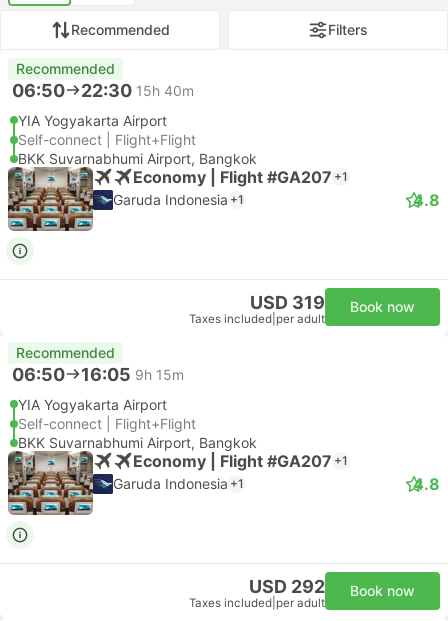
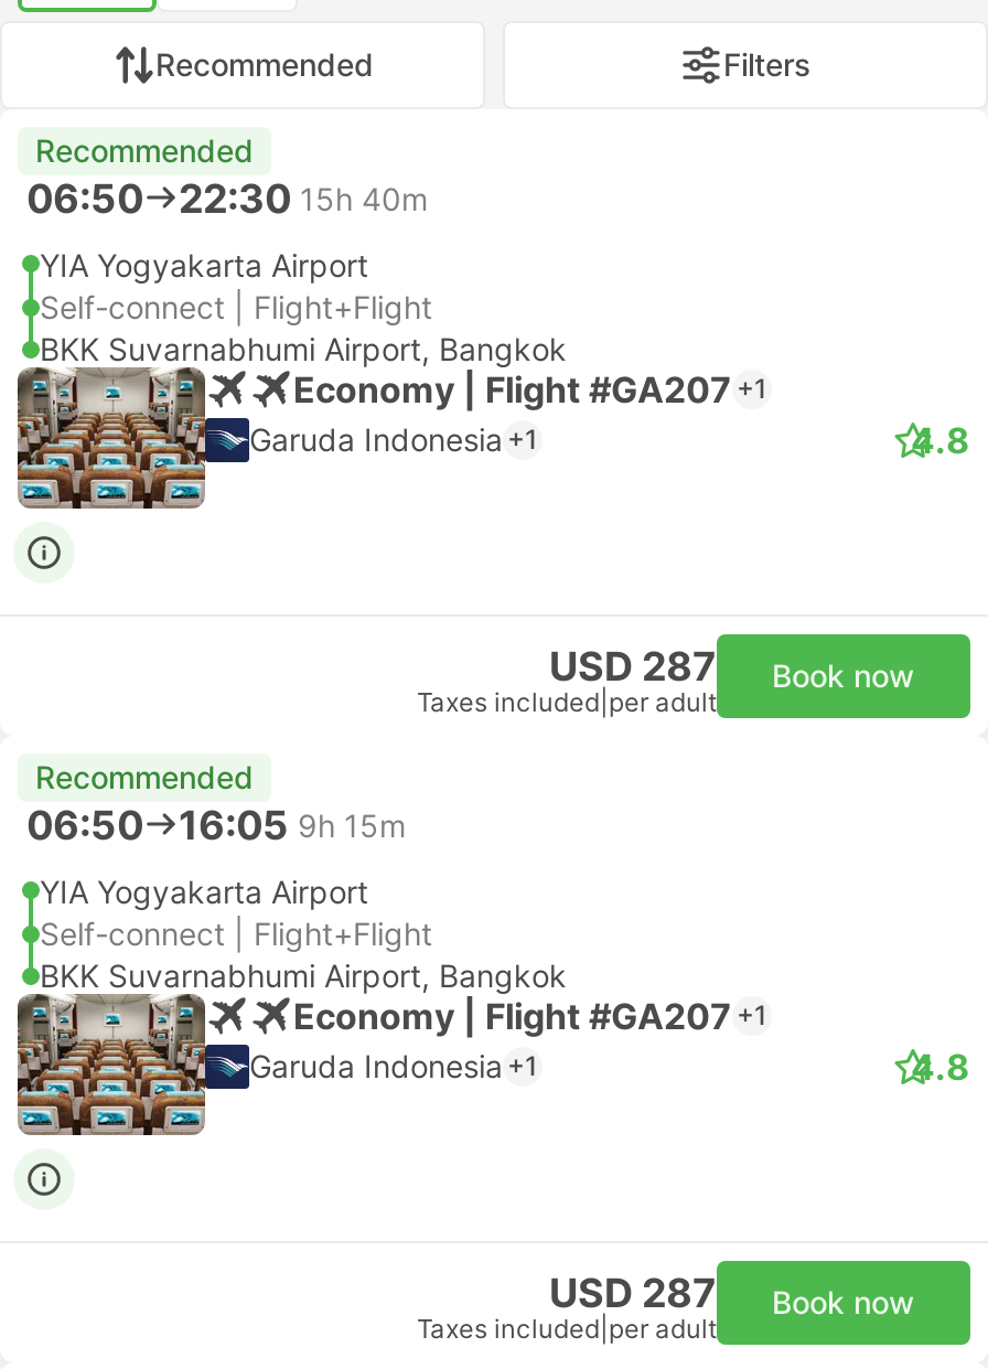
[250,292,415,315] USD 319 Book now -> [549,643,915,694] USD 287 Book now
[249,576,415,599] USD 292 Book now -> [549,1270,915,1320] USD 287 Book now

